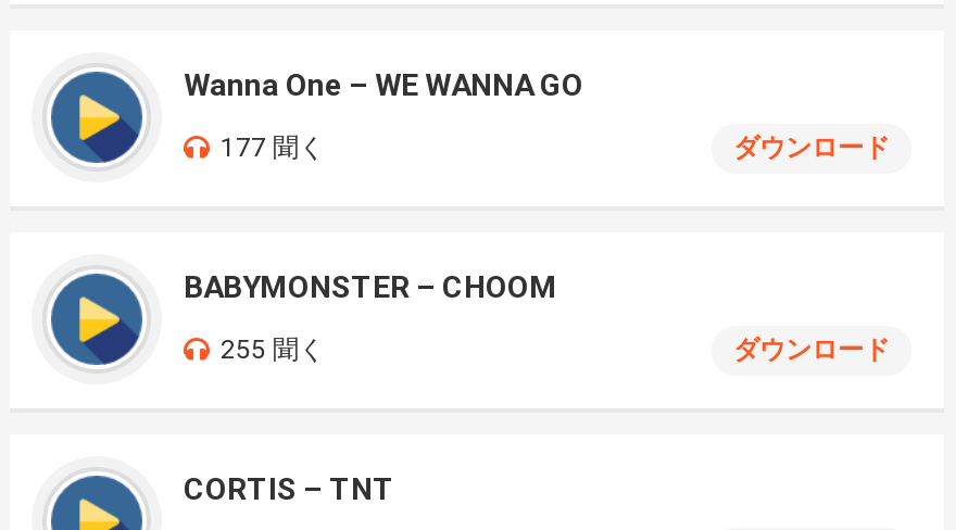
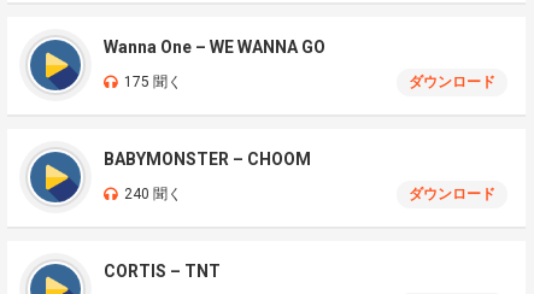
[221,132,325,163] 177 聞く -> [124,73,182,90] 175 聞く
[221,335,325,365] 255 聞く -> [124,186,182,202] 240 聞く

